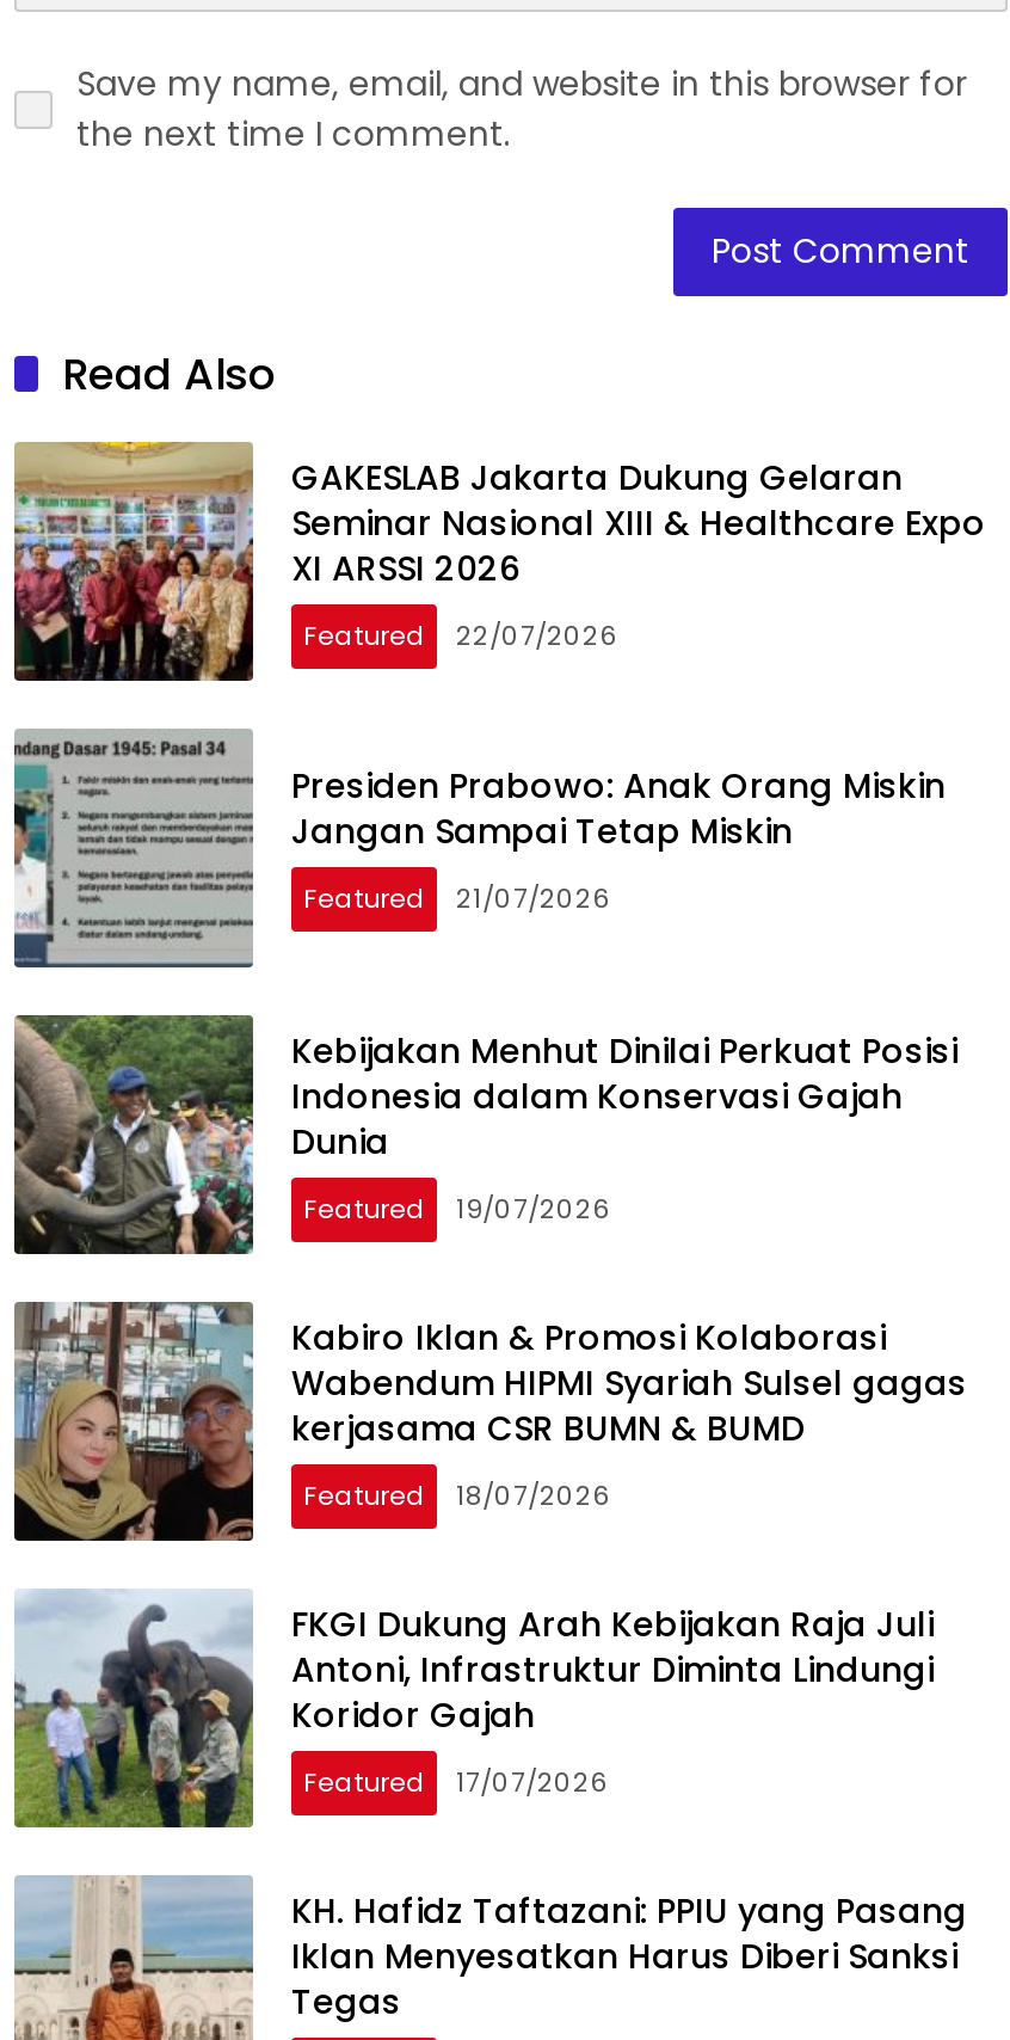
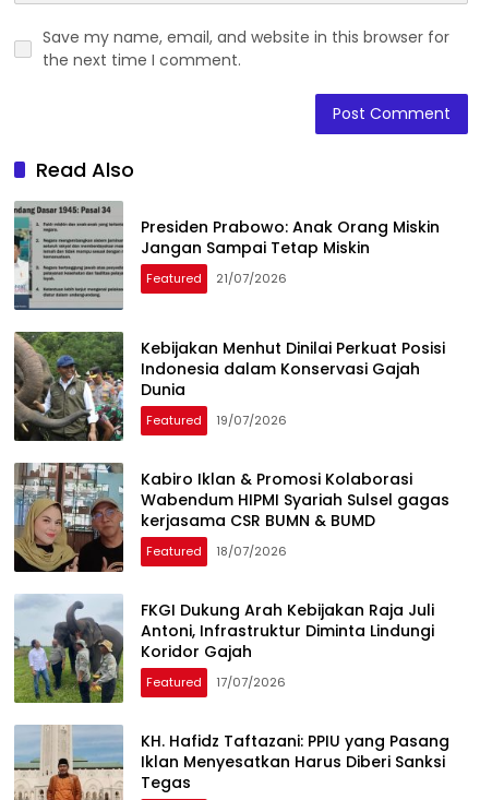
[12,440,986,683] [image] | GAKESLAB Jakarta Dukung Gelaran | Seminar Nasional XIII & Healthcare Expo | XI ARSSI 2026 | Featured | 22/07/2026 -> none

